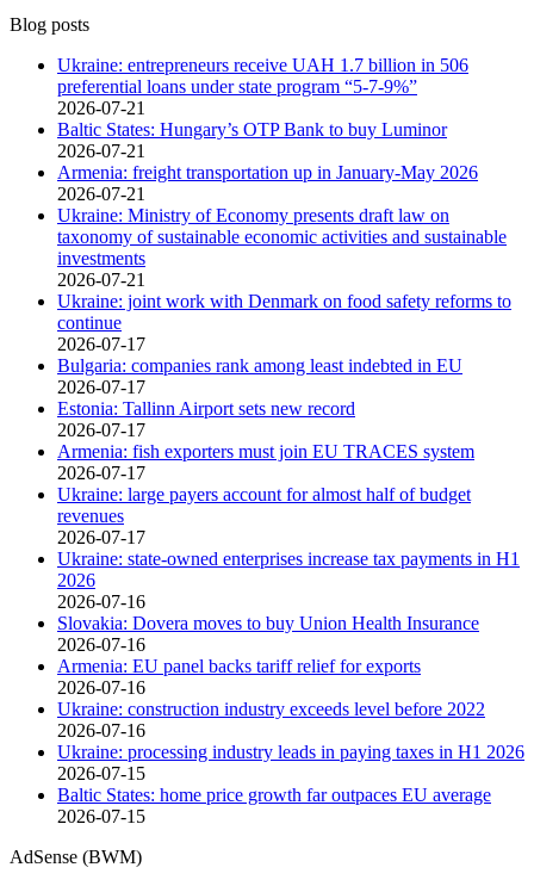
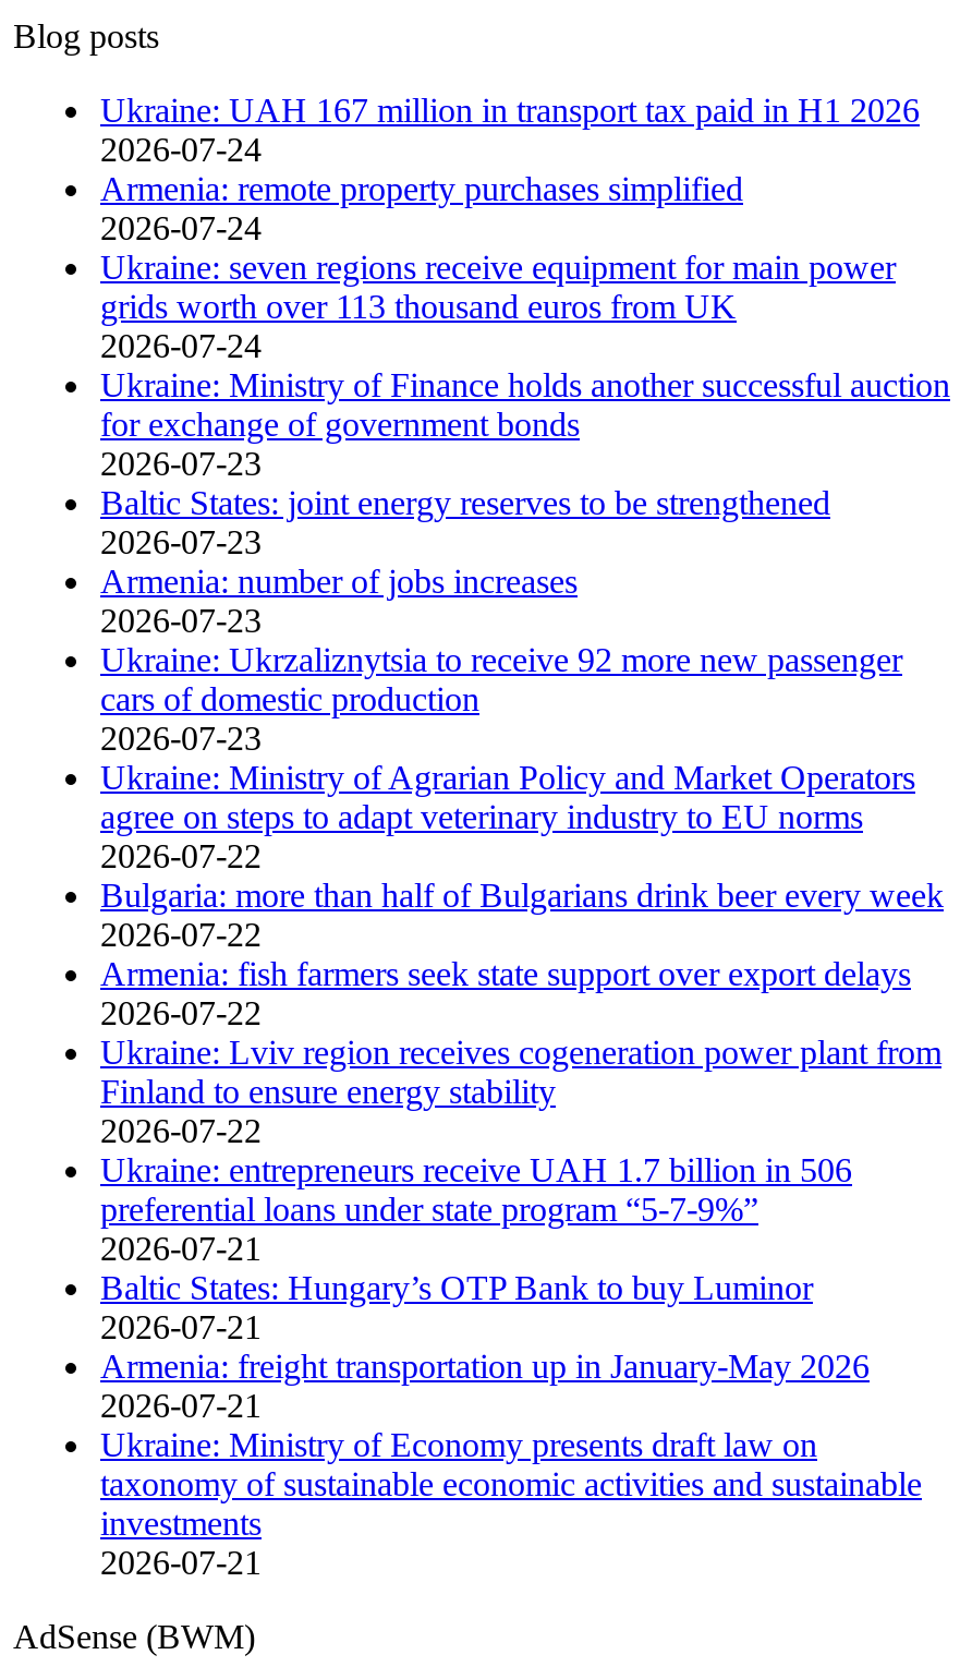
none -> [100,92,950,1150] Ukraine: UAH 167 million in transport tax paid in H1 2026 | 2026-07-24 | Armenia: remote property purchases simplified | 2026-07-24 | Ukraine: seven regions receive equipment for main power | grids worth over 113 thousand euros from UK | 2026-07-24 | Ukraine: Ministry of Finance holds another successful auction | for exchange of government bonds | 2026-07-23 | Baltic States: joint energy reserves to be strengthened | 2026-07-23 | Armenia: number of jobs increases | 2026-07-23 | Ukraine: Ukrzaliznytsia to receive 92 more new passenger | cars of domestic production | 2026-07-23 | Ukraine: Ministry of Agrarian Policy and Market Operators | agree on steps to adapt veterinary industry to EU norms | 2026-07-22 | Bulgaria: more than half of Bulgarians drink beer every week | 2026-07-22 | Armenia: fish farmers seek state support over export delays | 2026-07-22 | Ukraine: Lviv region receives cogeneration power plant from | Finland to ensure energy stability | 2026-07-22
moved [57,55,507,290] -> [100,1152,922,1582]: Ukraine: entrepreneurs receive UAH 1.7 billion in 506 | preferential loans under state program “5-7-9%” | 2026-07-21 | ... | investments | 2026-07-21
[57,291,524,827] Ukraine: joint work with Denmark on food safety reforms to | continue | 2026-07-17 | Bulgaria: companies rank among least indebted in EU | 2026-07-17 | Estonia: Tallinn Airport sets new record | 2026-07-17 | Armenia: fish exporters must join EU TRACES system | 2026-07-17 | Ukraine: large payers account for almost half of budget | revenues | 2026-07-17 | Ukraine: state-owned enterprises increase tax payments in H1 | 2026 | 2026-07-16 | Slovakia: Dovera moves to buy Union Health Insurance | 2026-07-16 | Armenia: EU panel backs tariff relief for exports | 2026-07-16 | Ukraine: construction industry exceeds level before 2022 | 2026-07-16 | Ukraine: processing industry leads in paying taxes in H1 2026 | 2026-07-15 | Baltic States: home price growth far outpaces EU average | 2026-07-15 -> none

